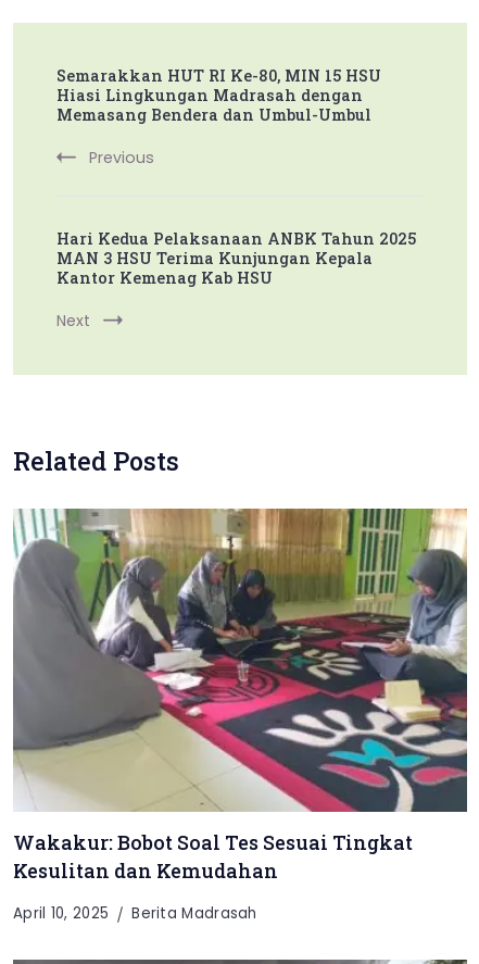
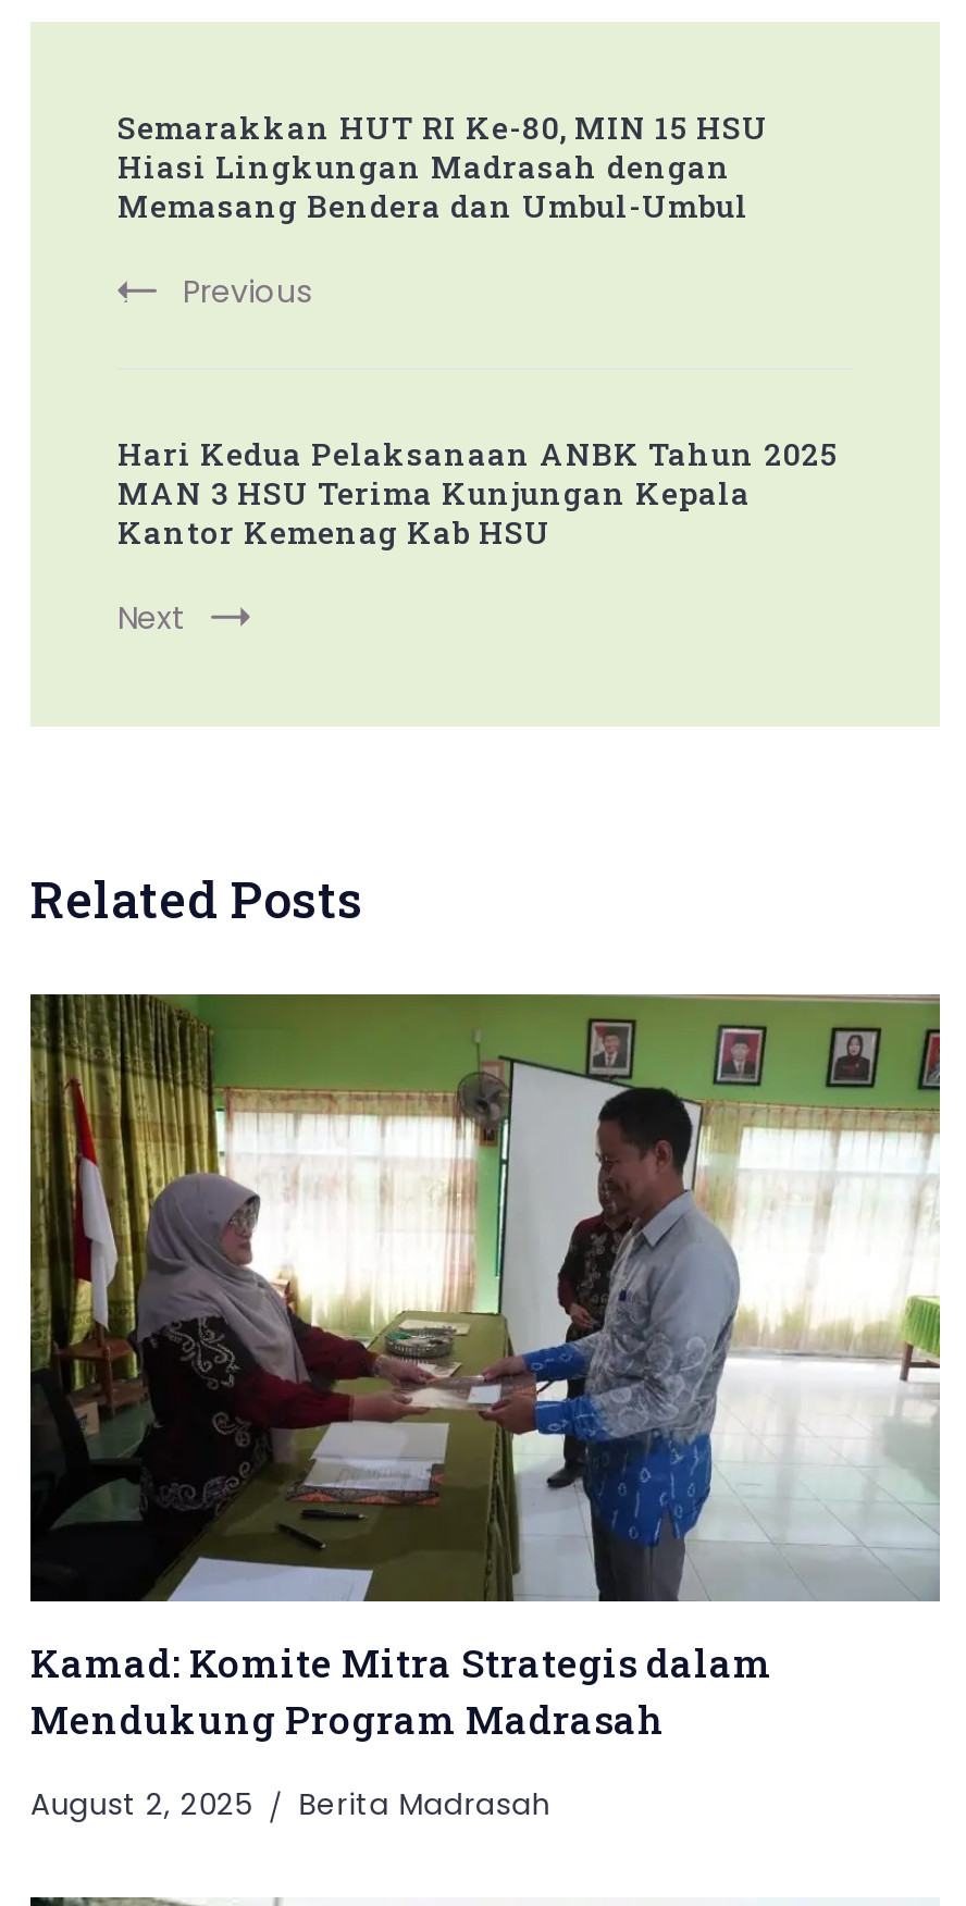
[12,508,468,884] [image] | Wakakur: Bobot Soal Tes Sesuai Tingkat | Kesulitan dan Kemudahan -> [28,992,942,1745] [image] | Kamad: Komite Mitra Strategis dalam | Mendukung Program Madrasah
[13,903,257,924] April 10, 2025 Berita Madrasah -> [30,1784,550,1825] August 2, 2025 Berita Madrasah

